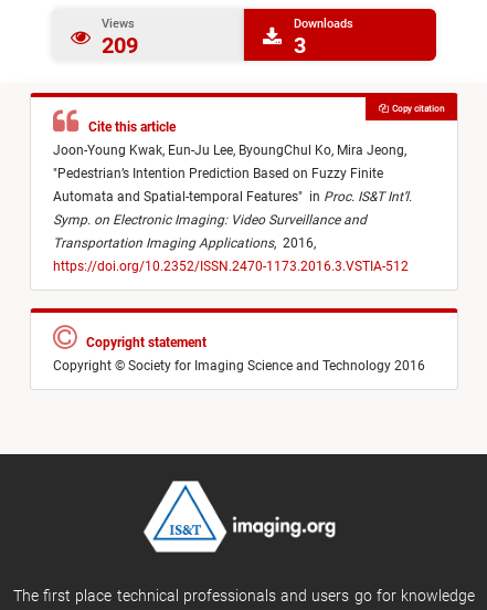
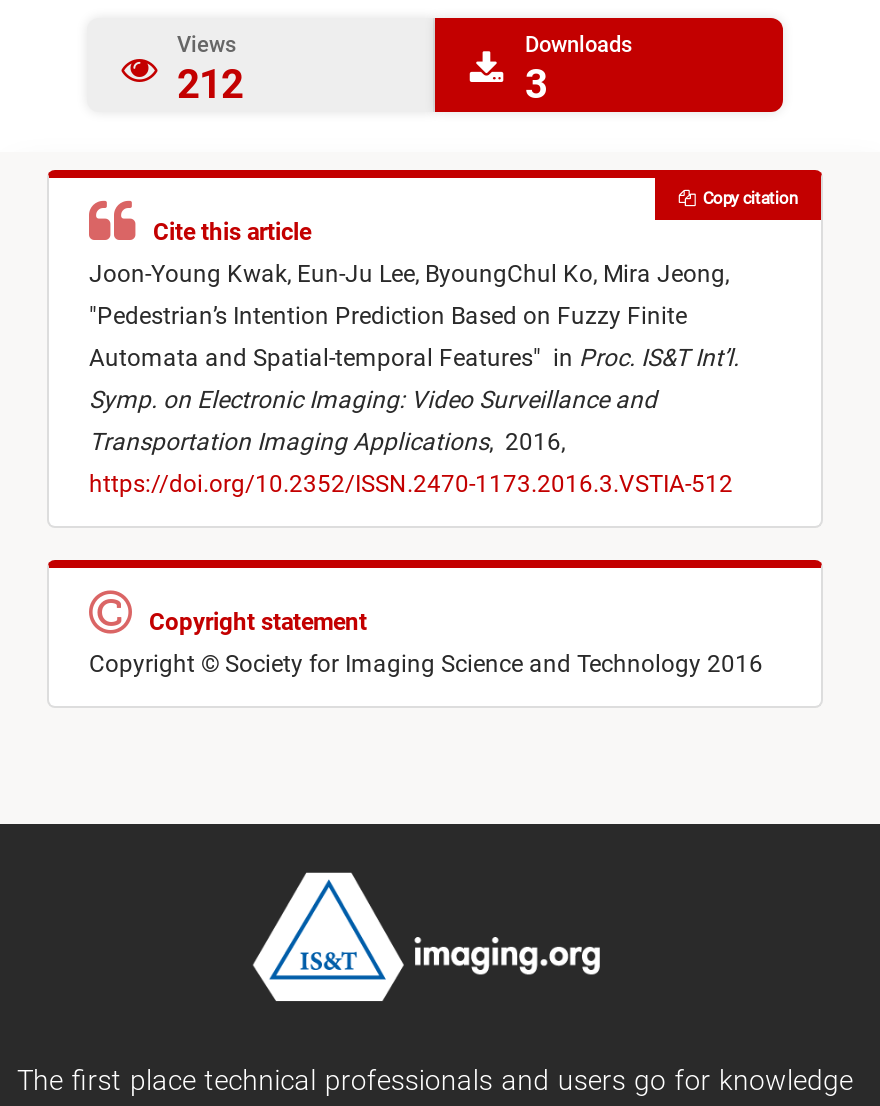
[102,32,138,59] 209 -> [177,60,243,108] 212

